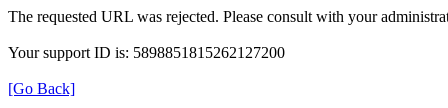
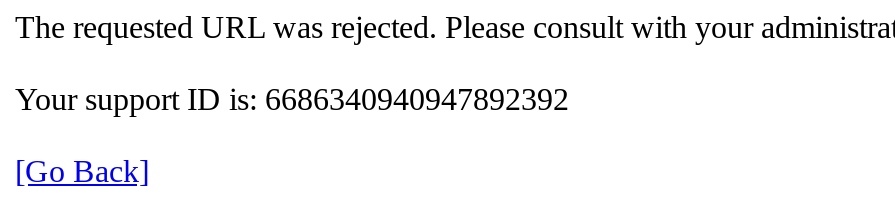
[8,44,285,61] Your support ID is: 5898851815262127200 -> [15,82,569,116] Your support ID is: 6686340940947892392

